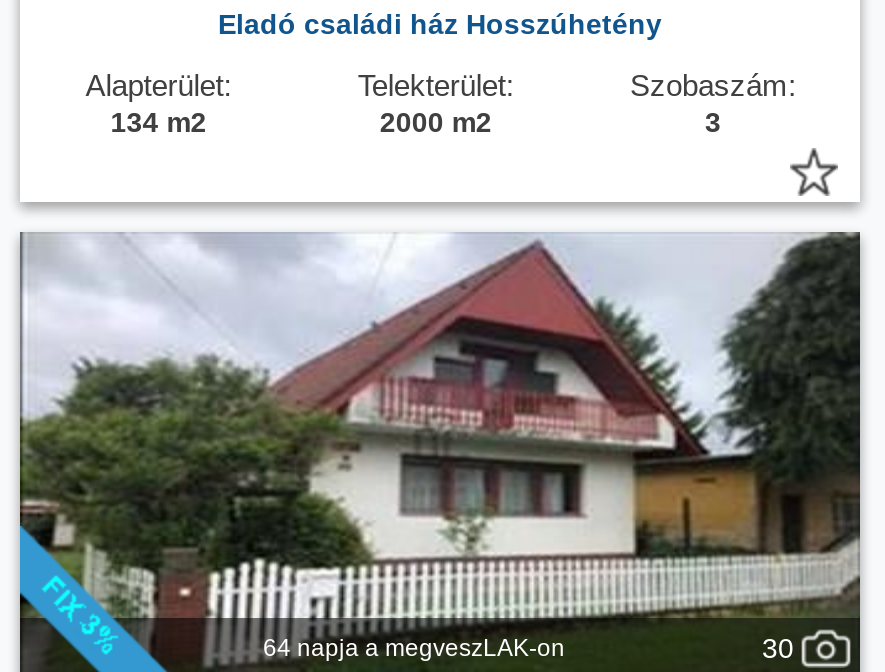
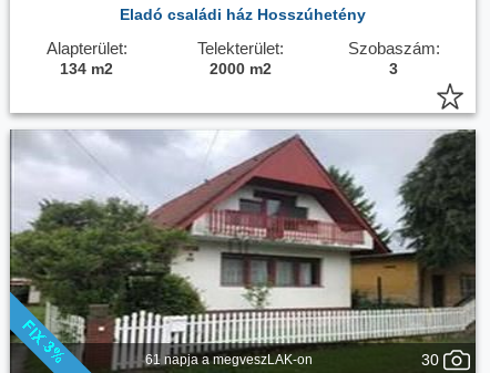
[263,634,565,662] 64 napja a megveszLAK-on -> [145,352,312,368] 61 napja a megveszLAK-on

